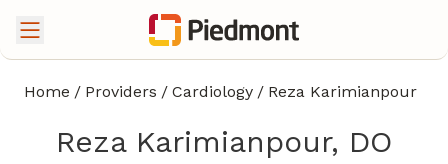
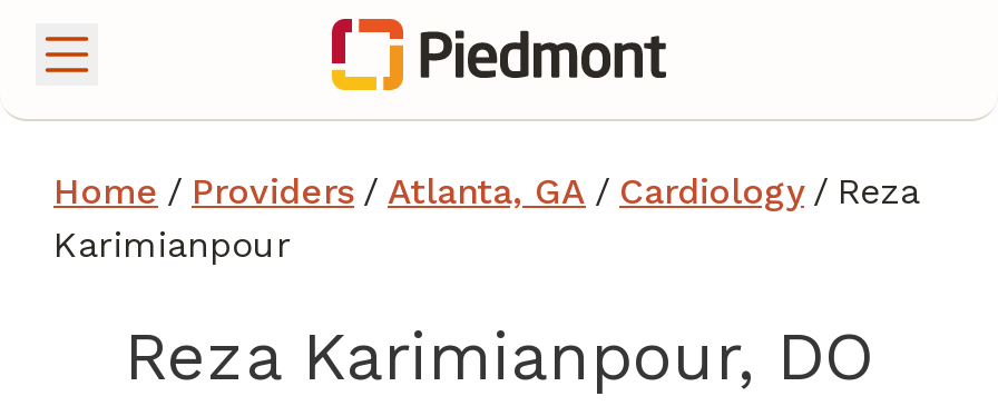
[24,82,417,101] Home / Providers / Cardiology / Reza Karimianpour -> [53,170,920,266] Home / Providers / Atlanta, GA / Cardiology / Reza | Karimianpour

